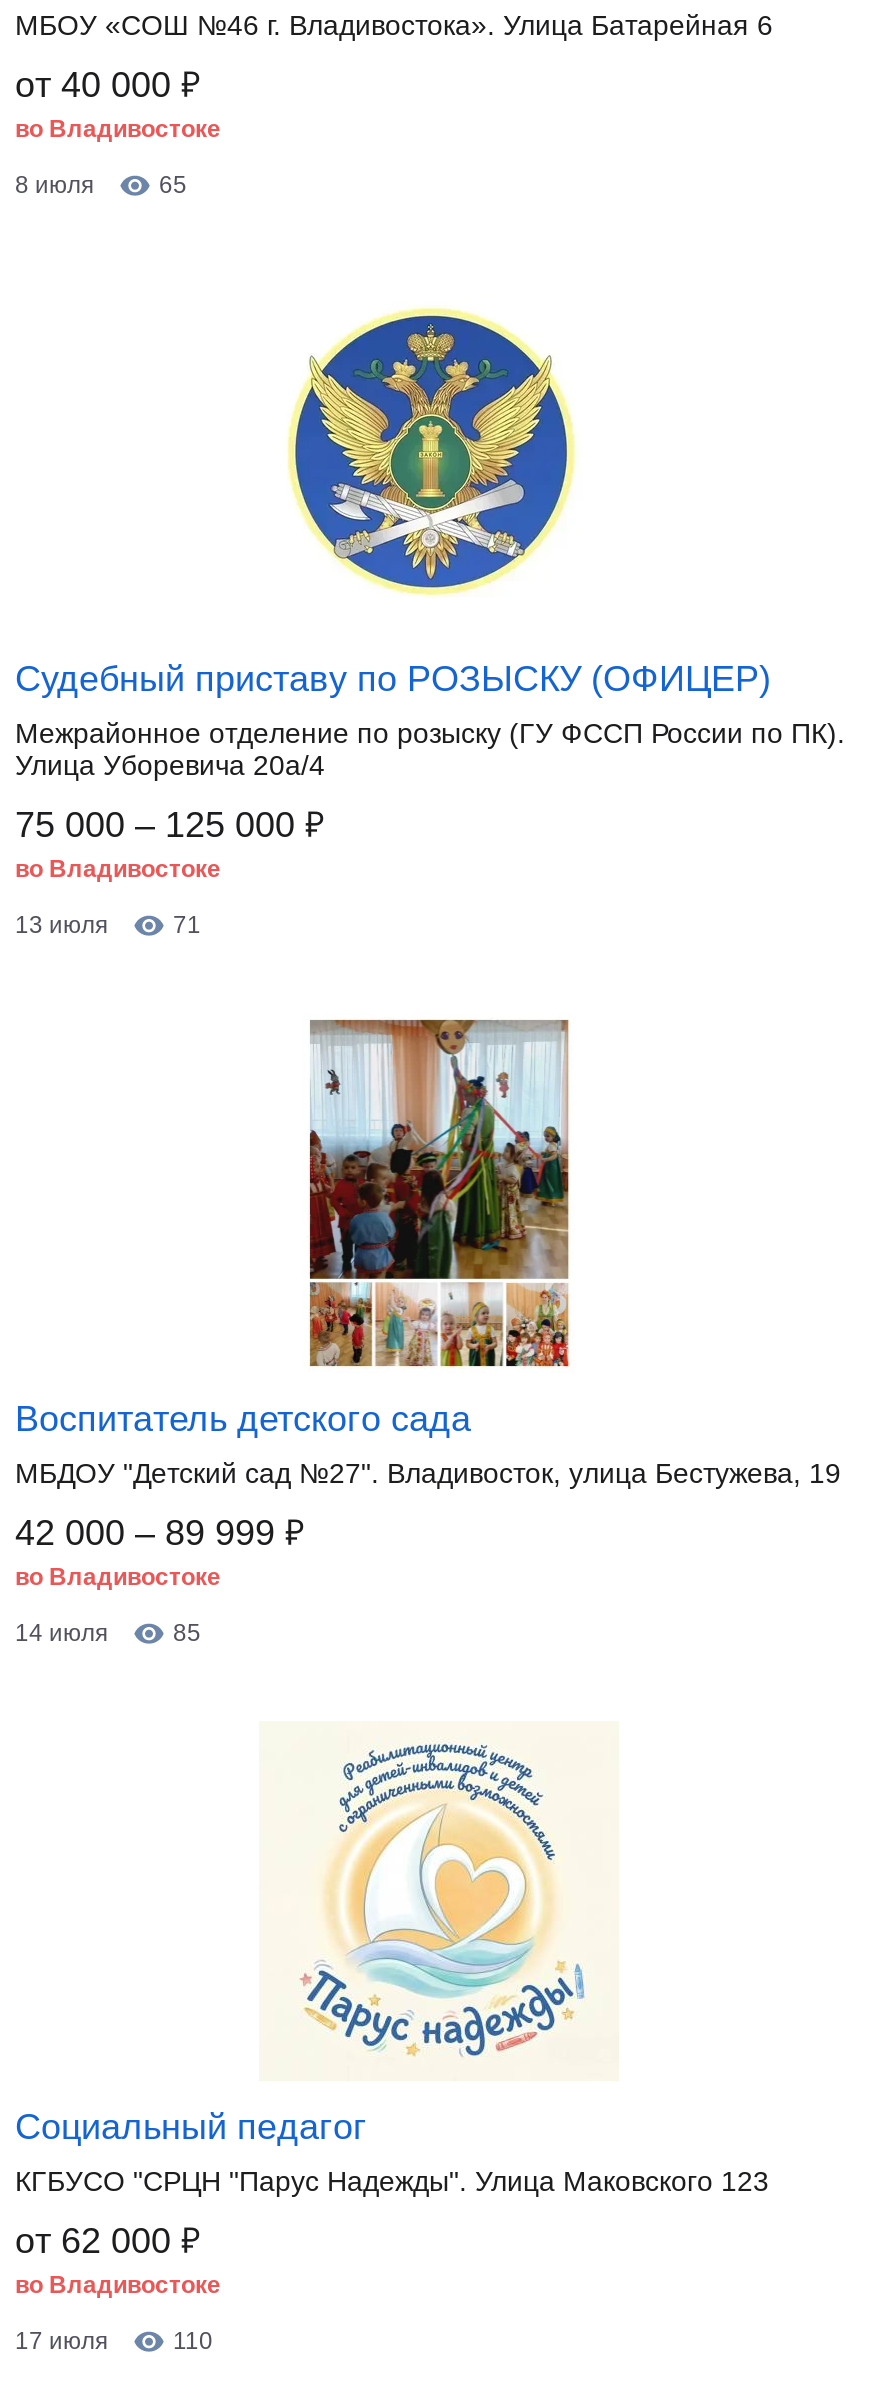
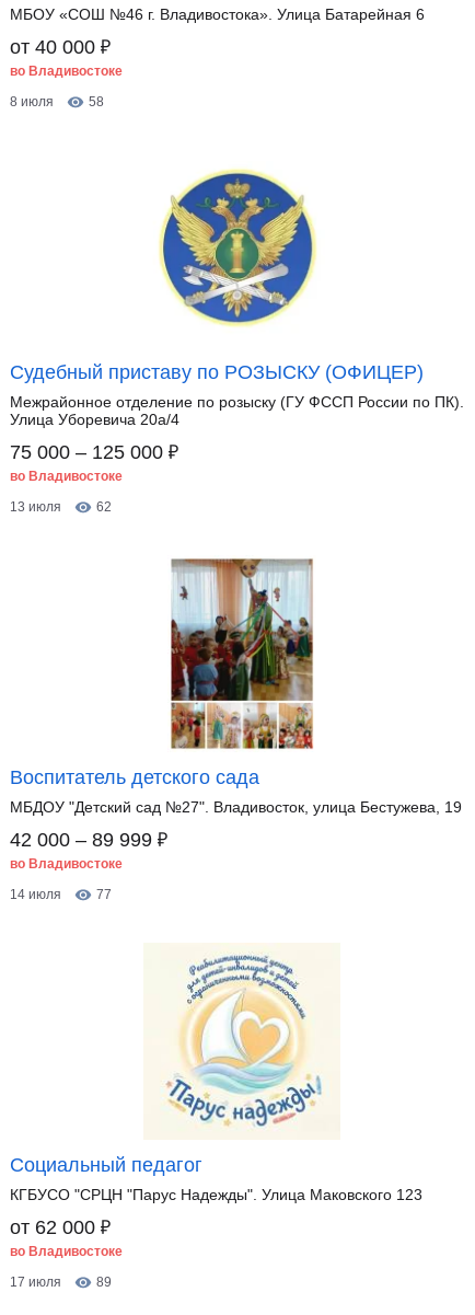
[159,171,187,199] 65 -> [89,94,104,109] 58
[173,911,201,939] 71 -> [96,499,112,515] 62
[173,1619,201,1647] 85 -> [96,887,112,902] 77
[173,2327,213,2355] 110 -> [96,1274,112,1290] 89

